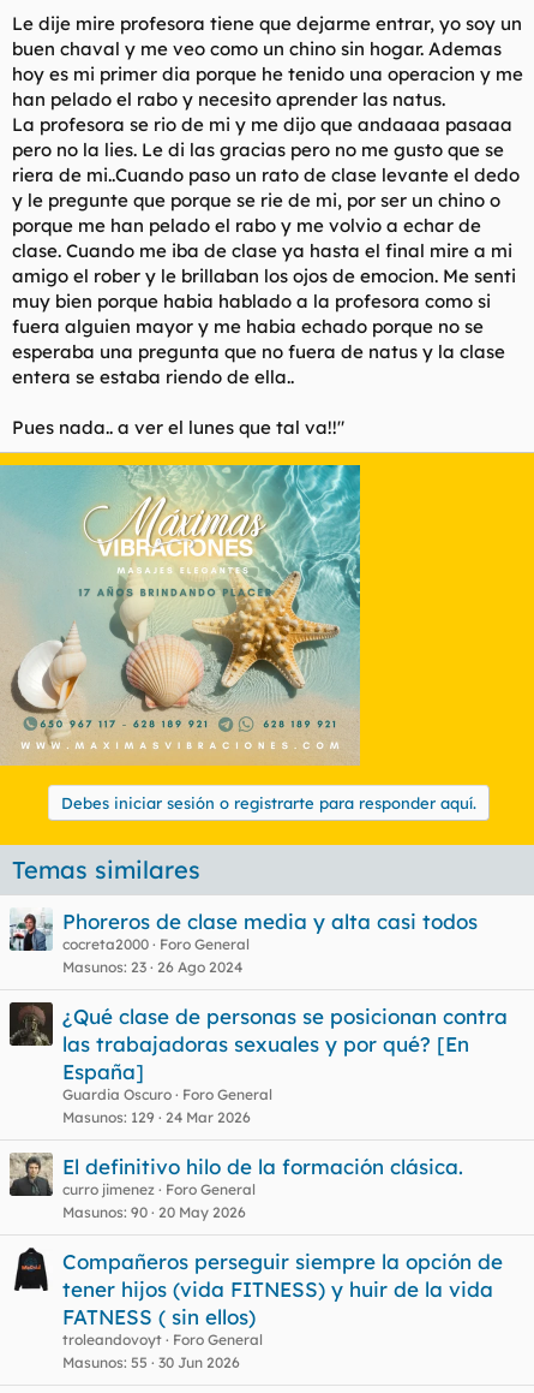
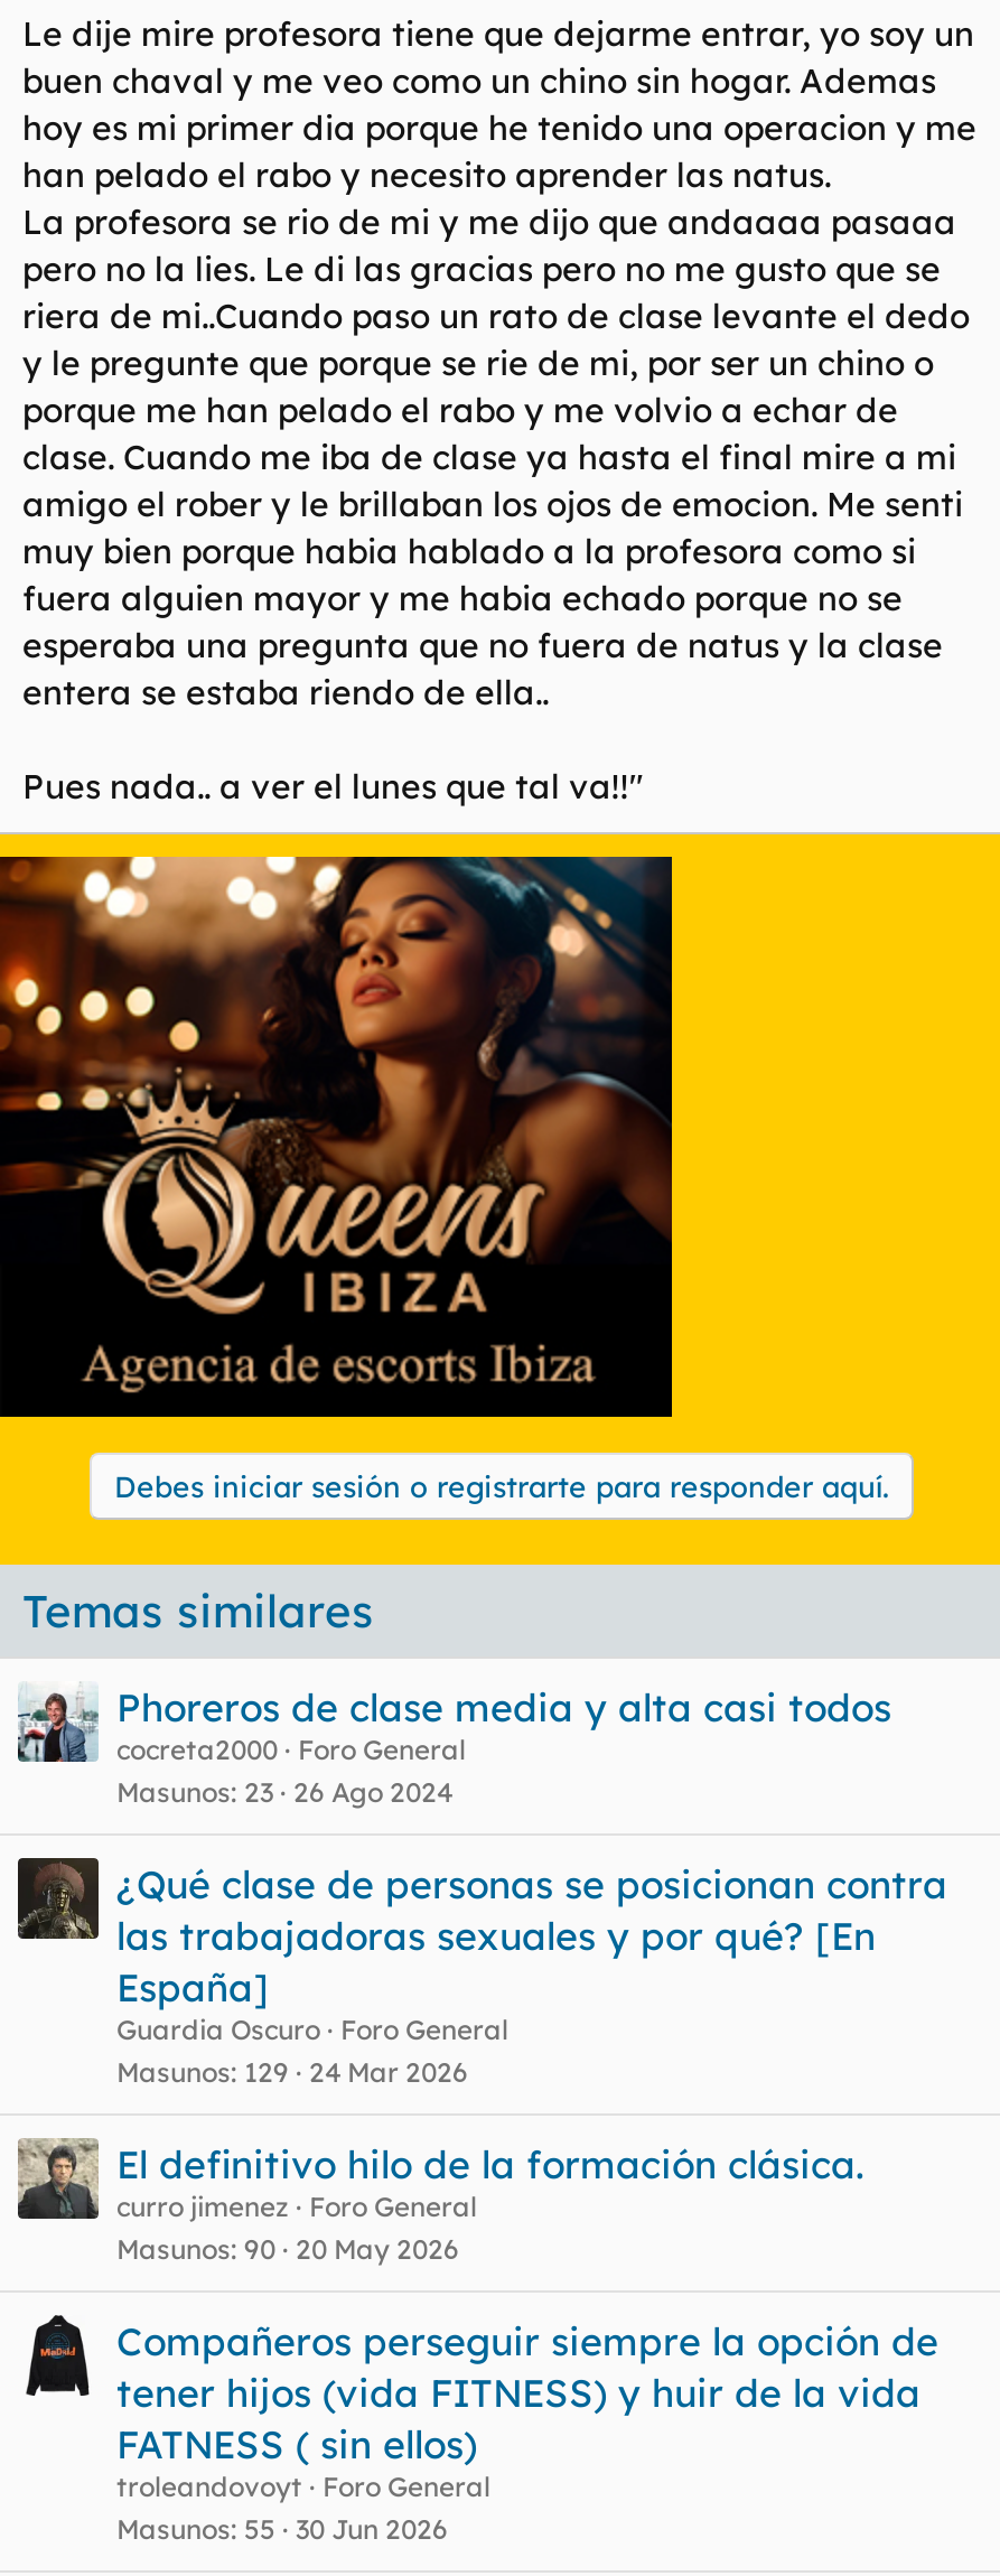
[4,464,361,767] [image] -> [7,855,674,1419] [image]

